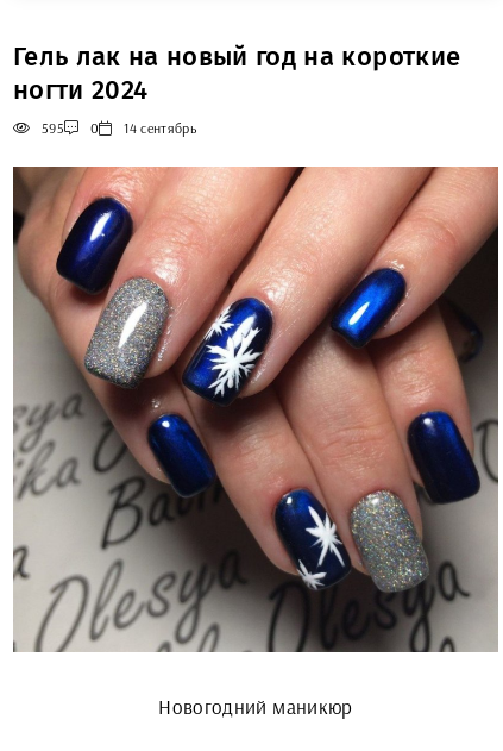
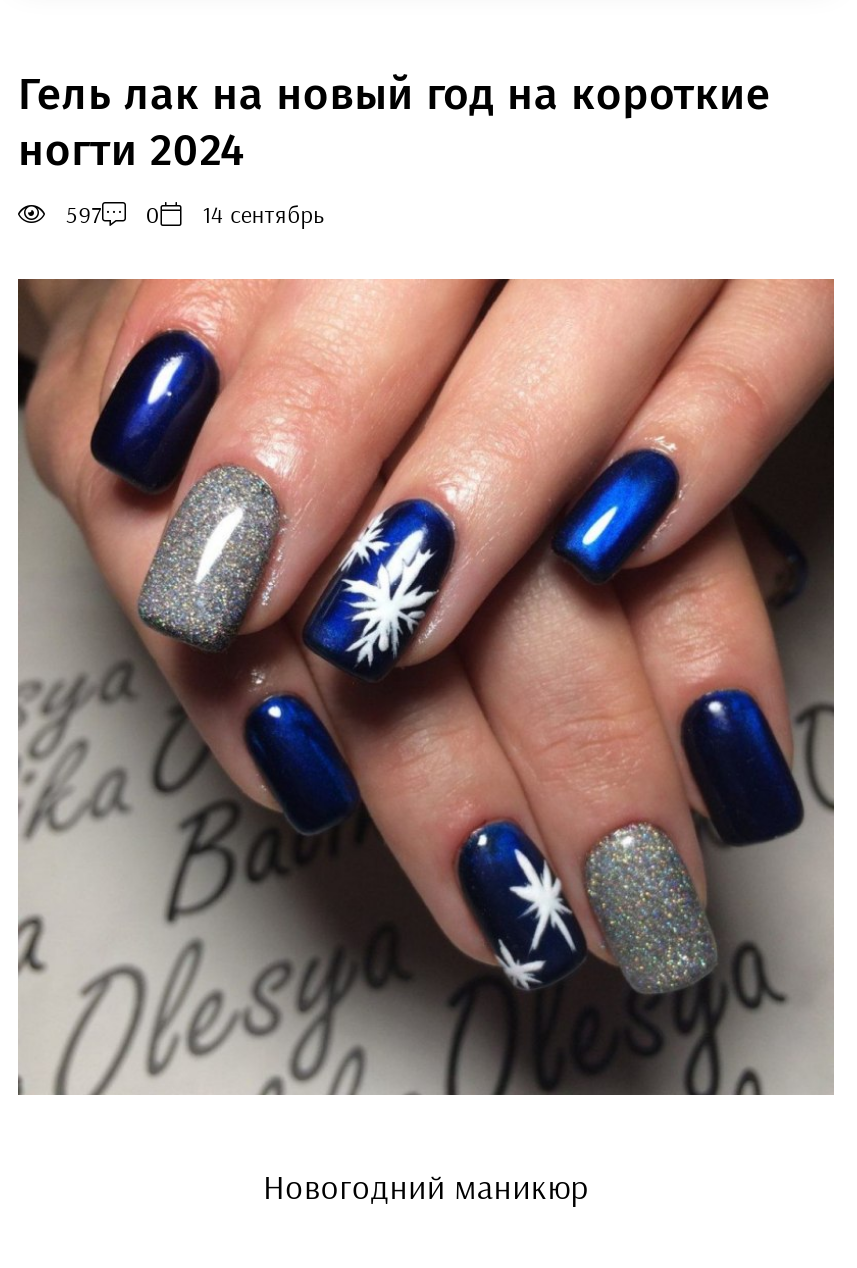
[42,119,196,137] 595 0 14 сентябрь -> [66,199,324,229] 597 0 14 сентябрь

